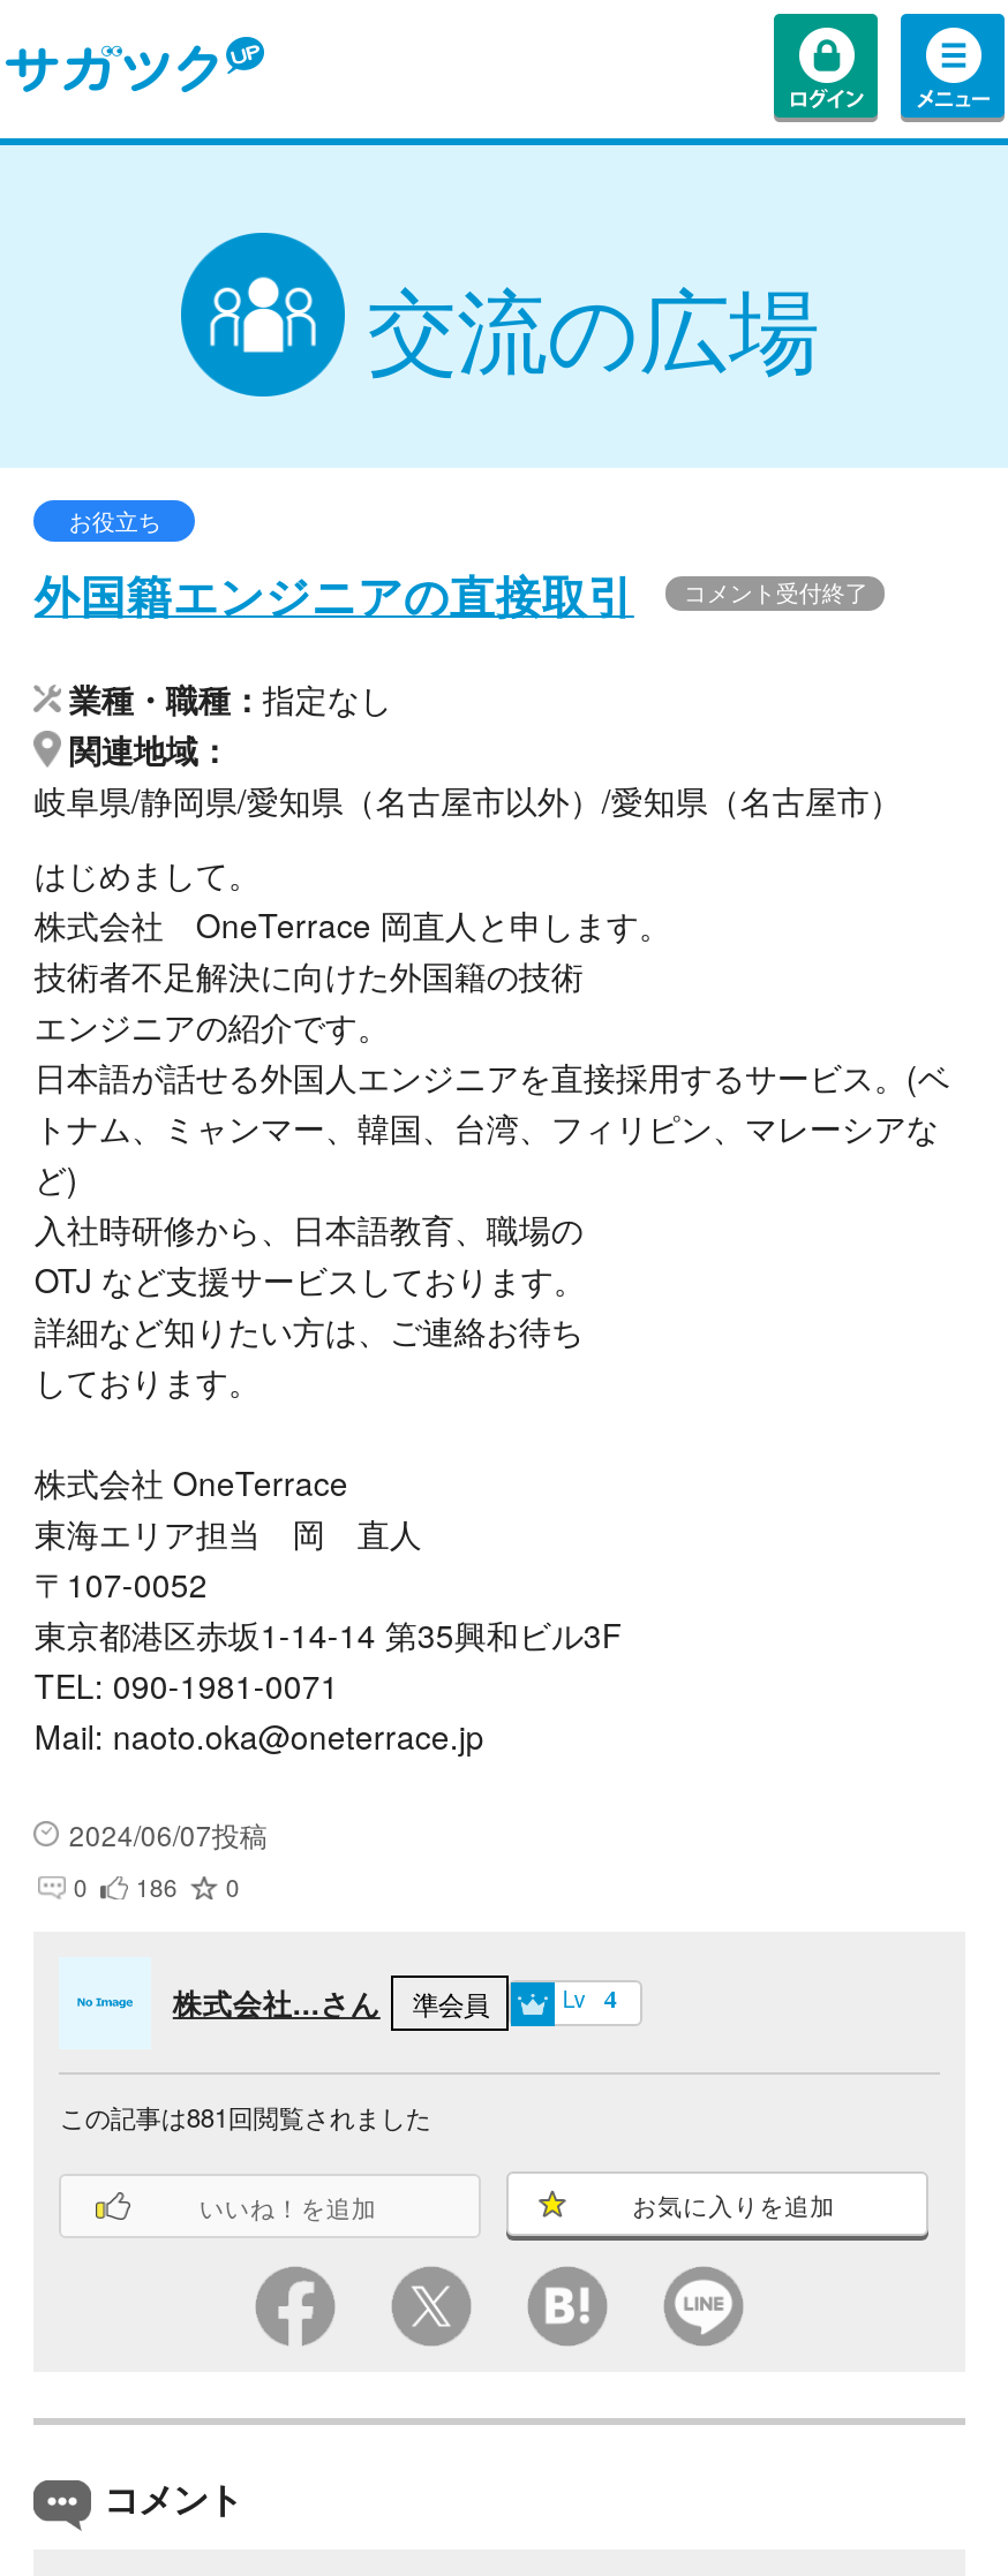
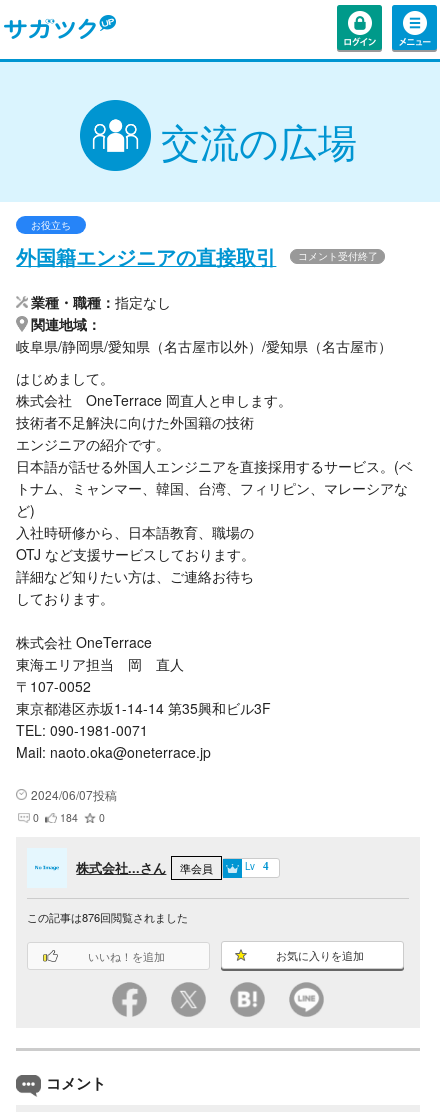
[74,1869,240,1904] 0 186 0 -> [33,810,105,825] 0 184 0
[60,2098,431,2135] この記事は881回閲覧されました -> [27,909,188,925] この記事は876回閲覧されました

